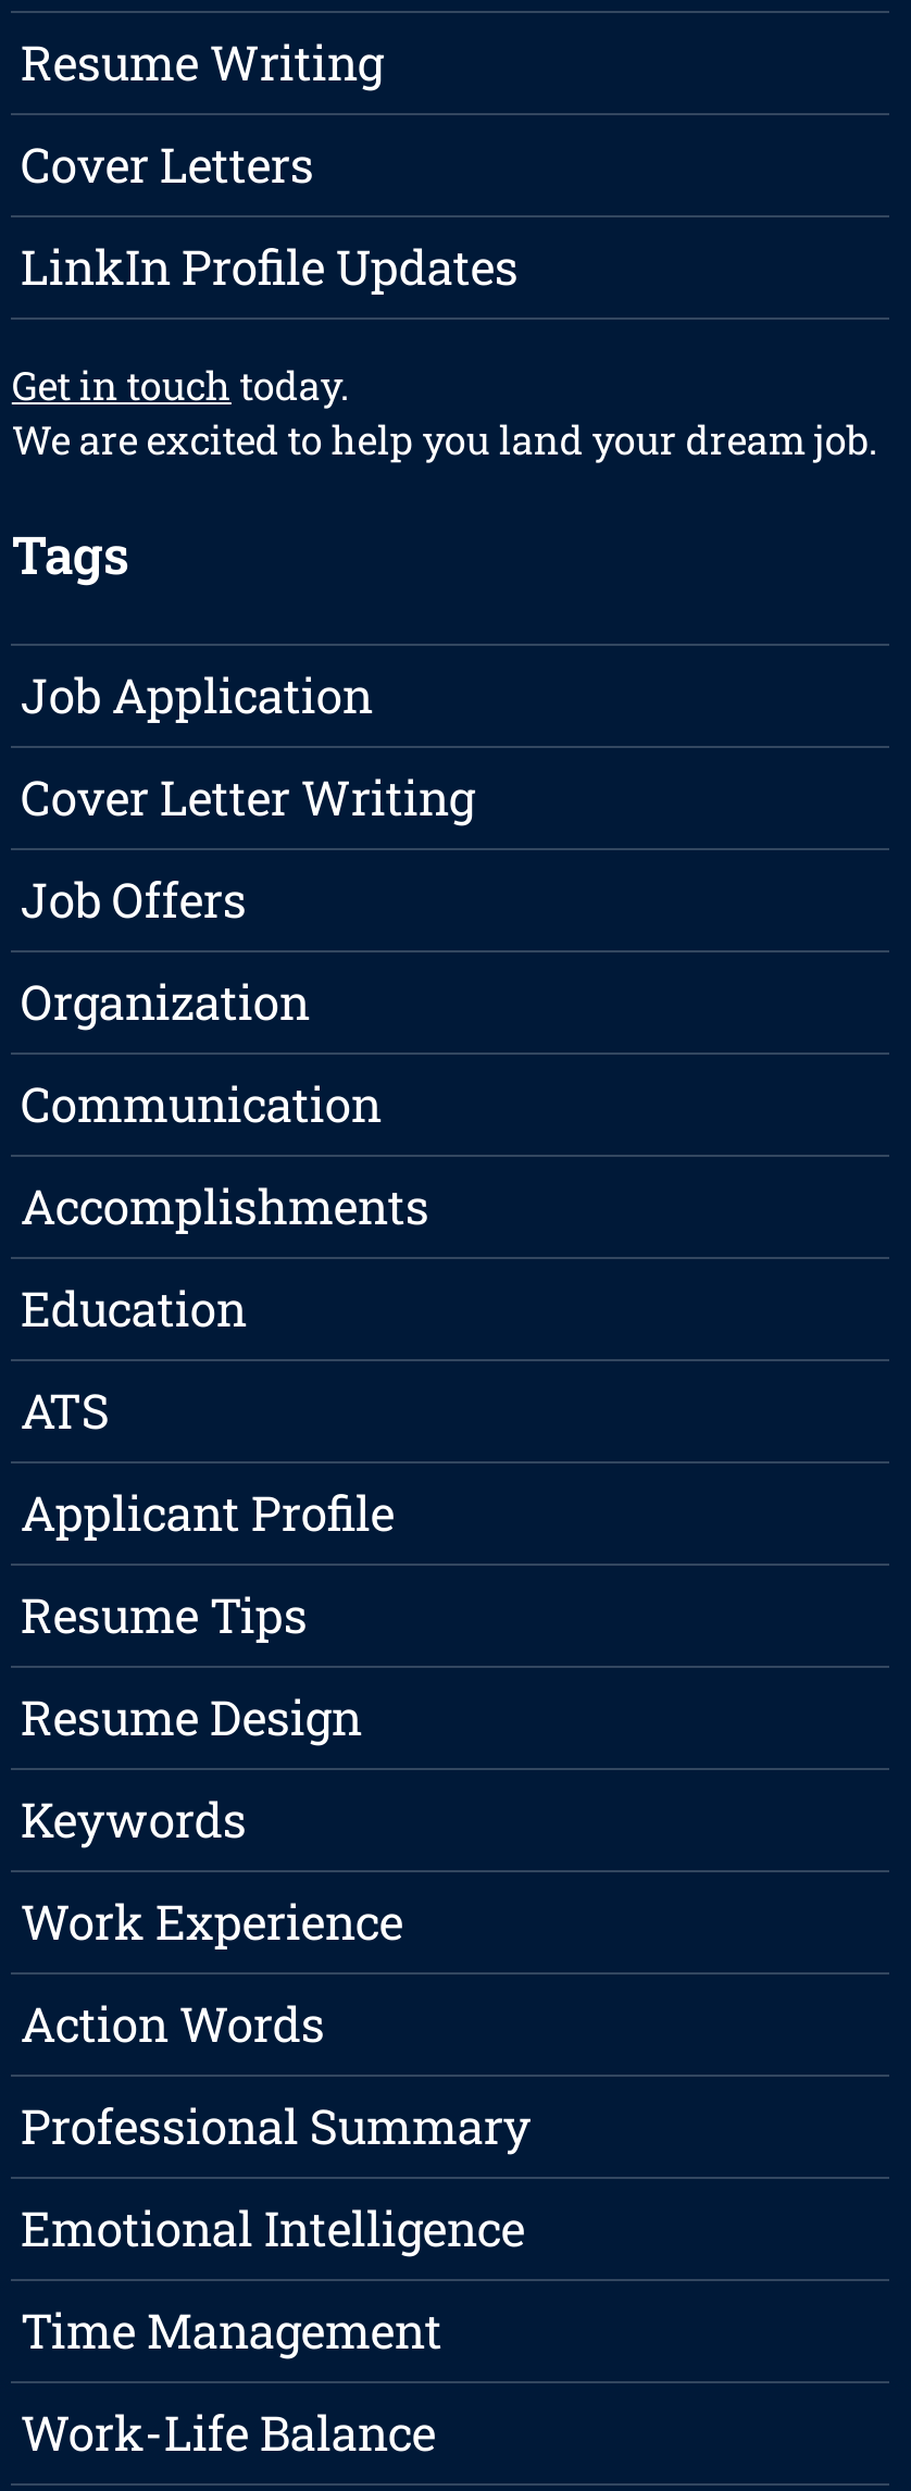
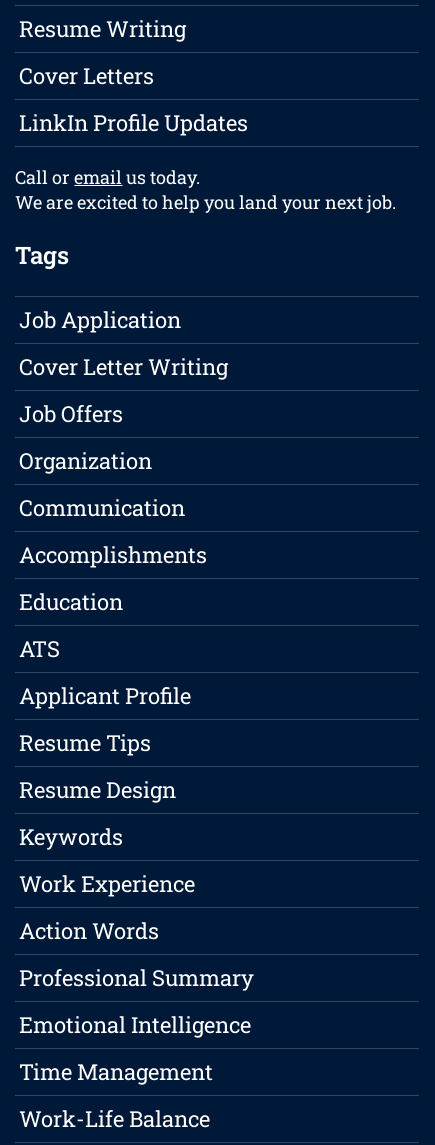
[12,359,877,466] Get in touch today. | We are excited to help you land your dream job. -> [15,165,396,214] Call or email us today. | We are excited to help you land your next job.

